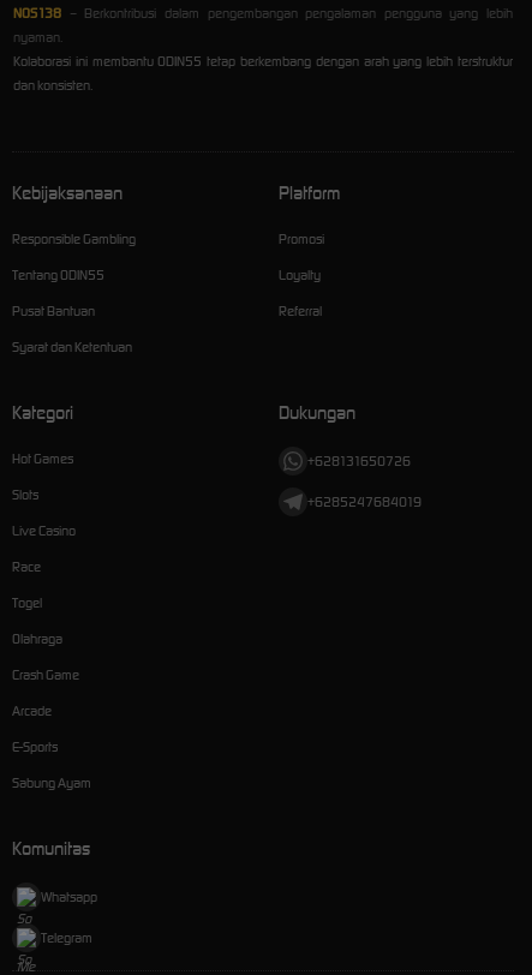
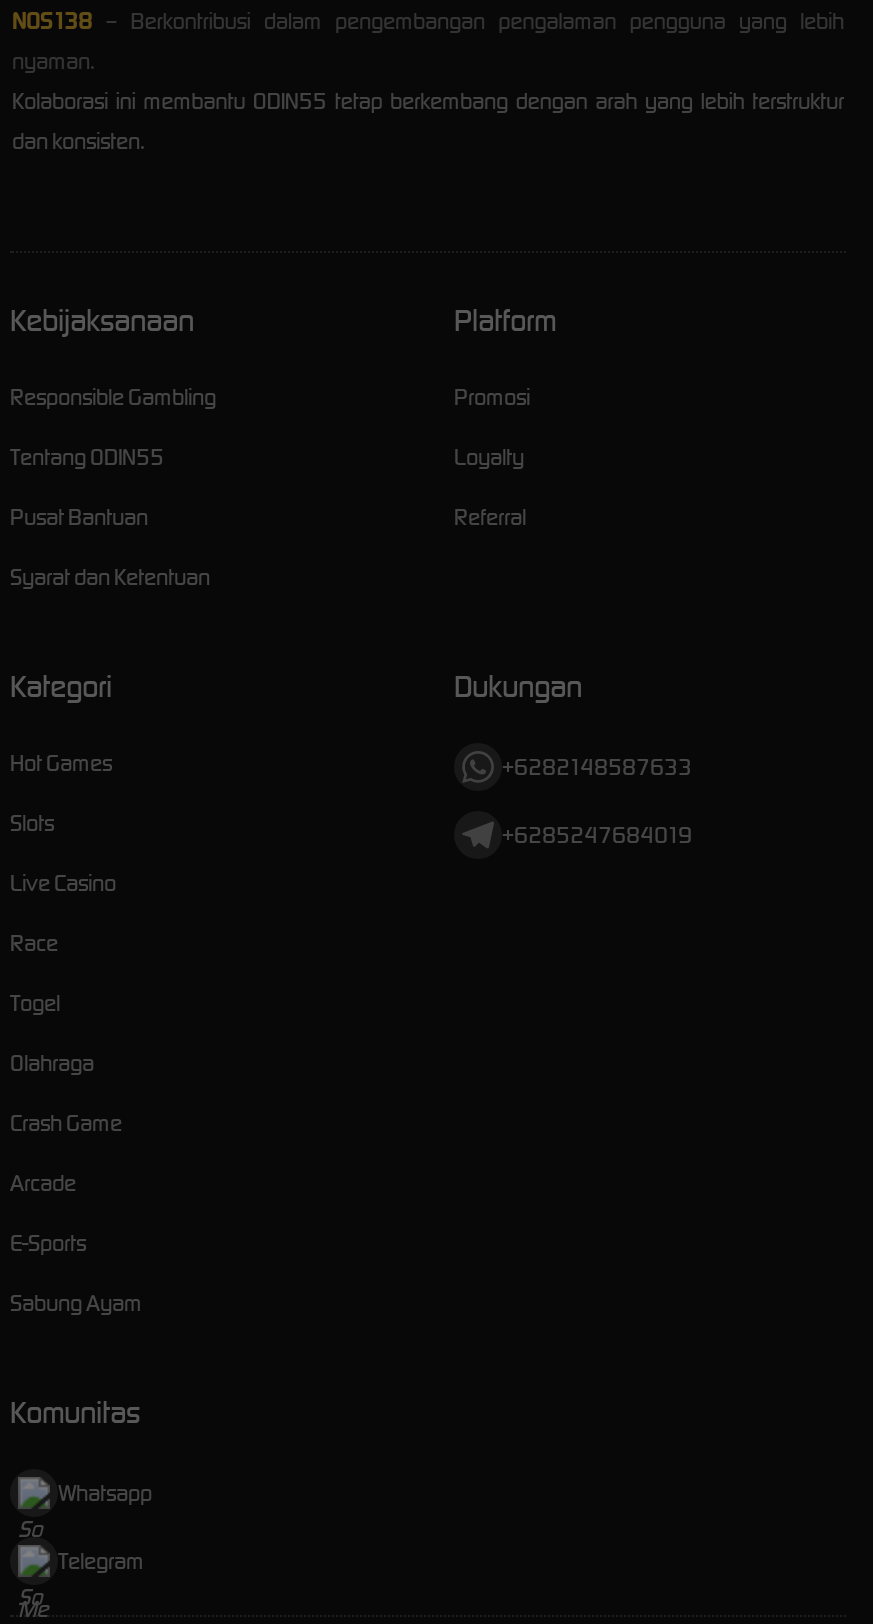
[307,452,411,469] +628131650726 -> [502,753,692,781] +6282148587633

